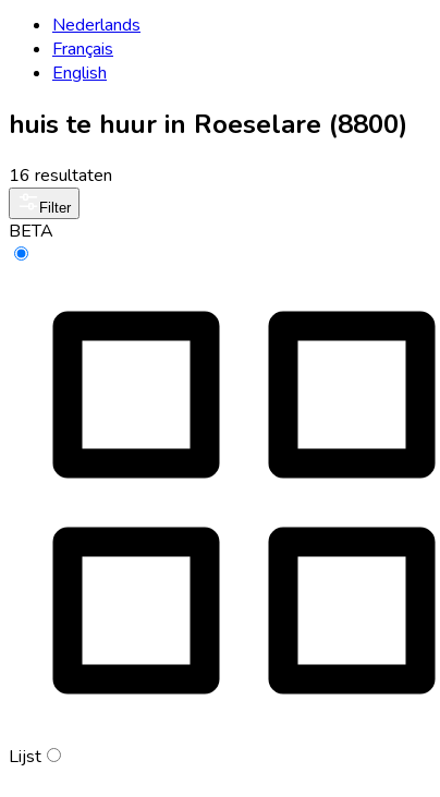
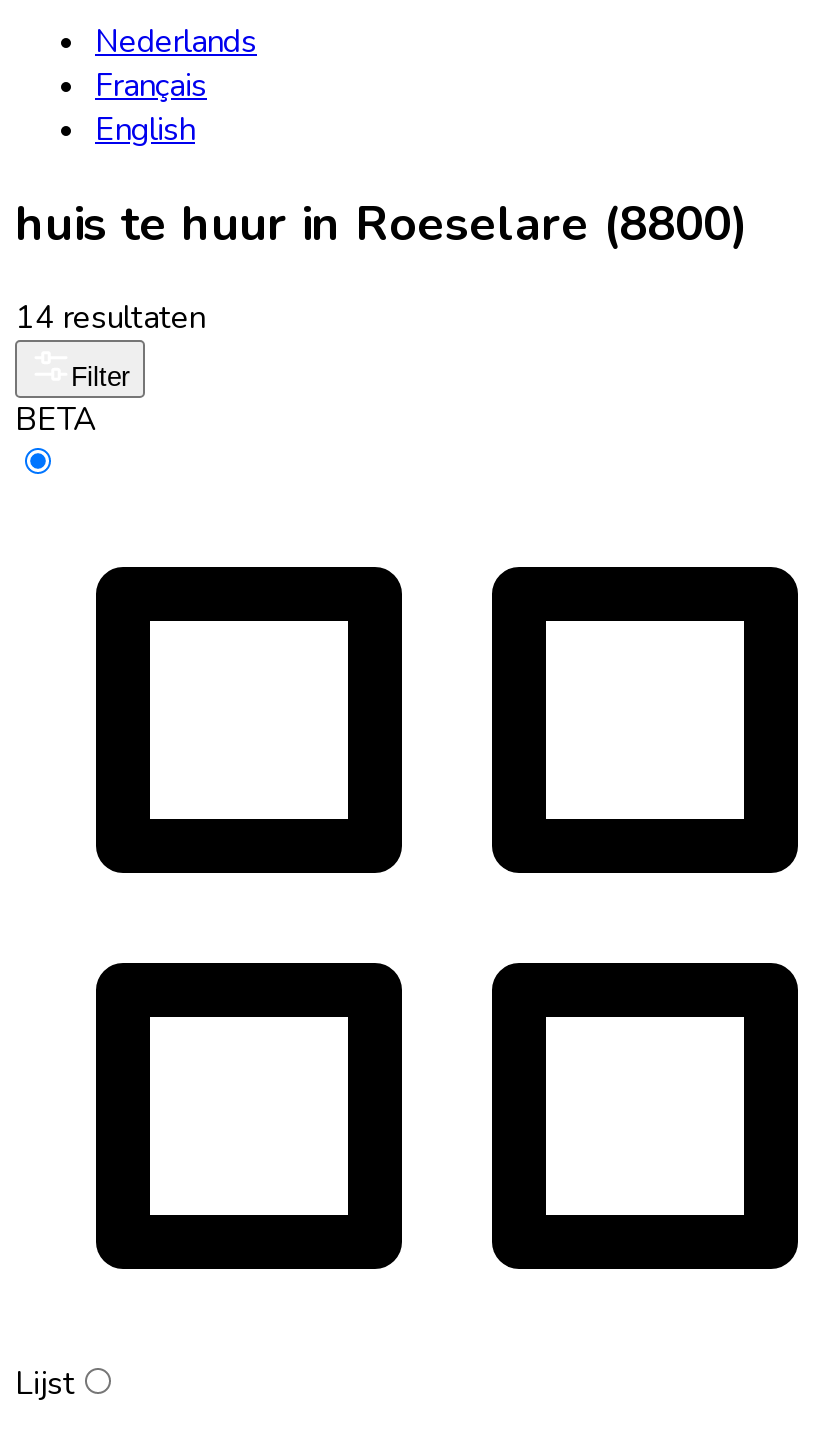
[9,163,112,187] 16 resultaten -> [15,296,205,340] 14 resultaten

